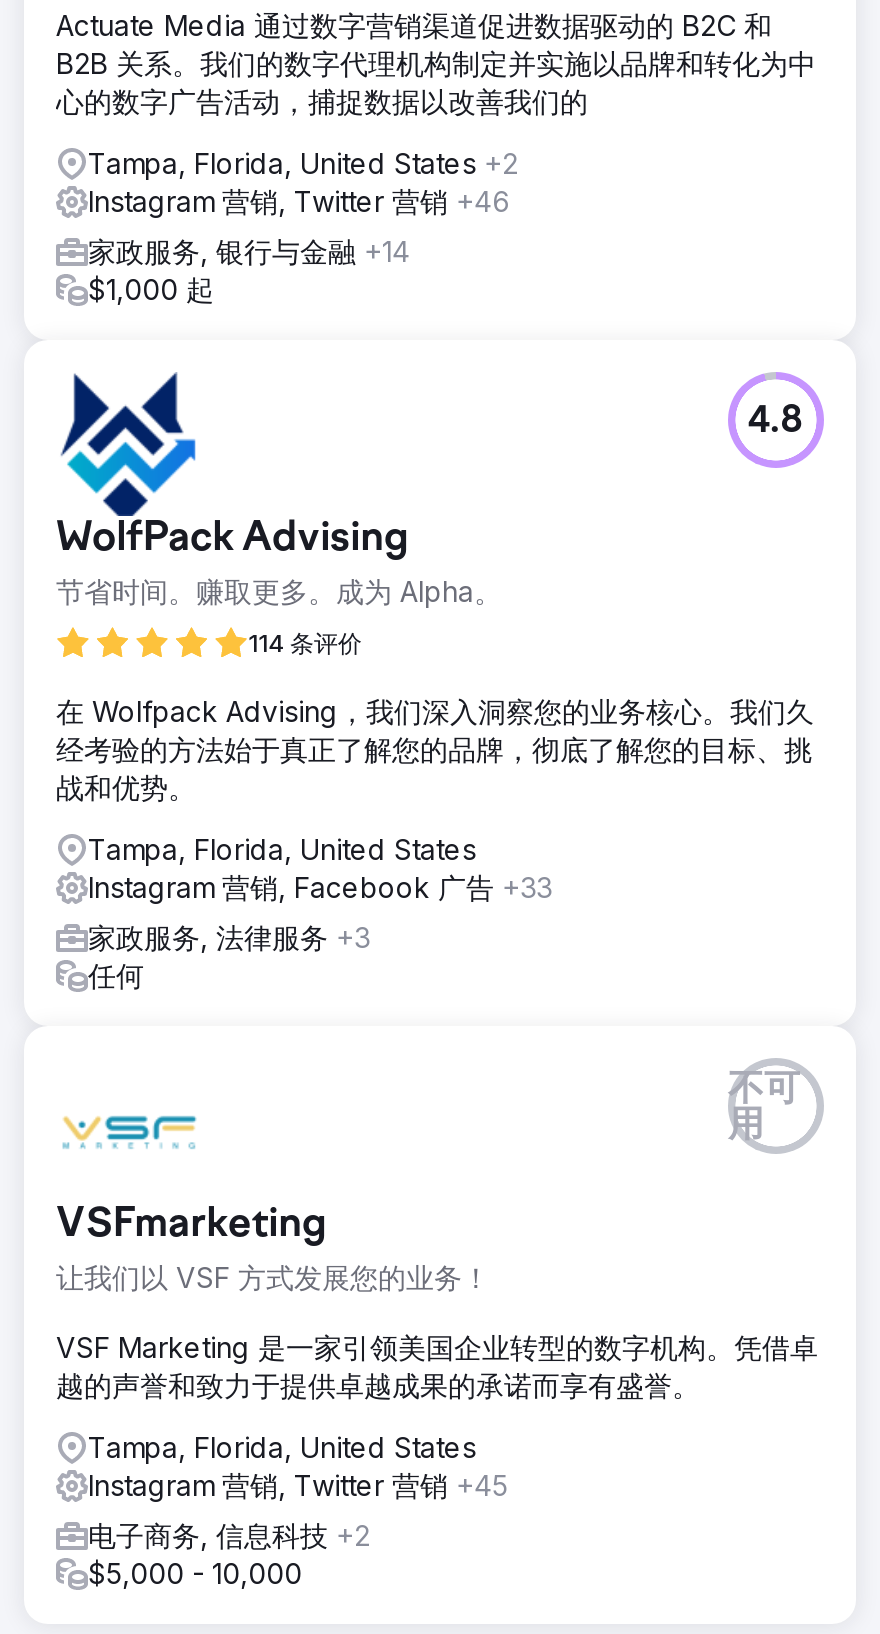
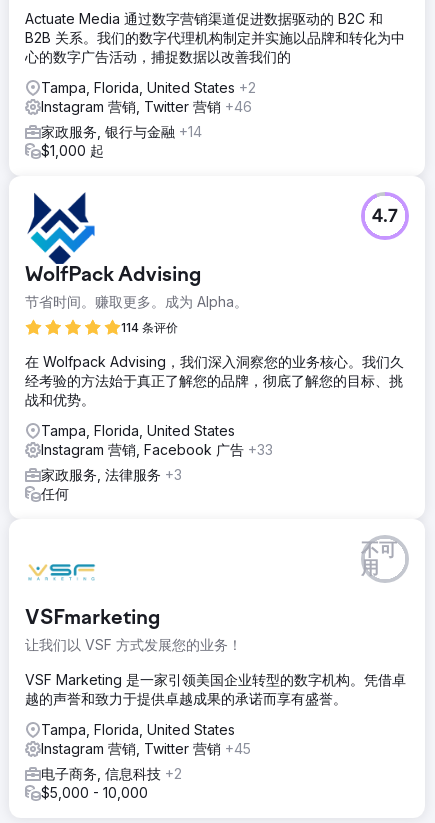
[748,404,804,442] 4.8 -> [372,208,398,227] 4.7

